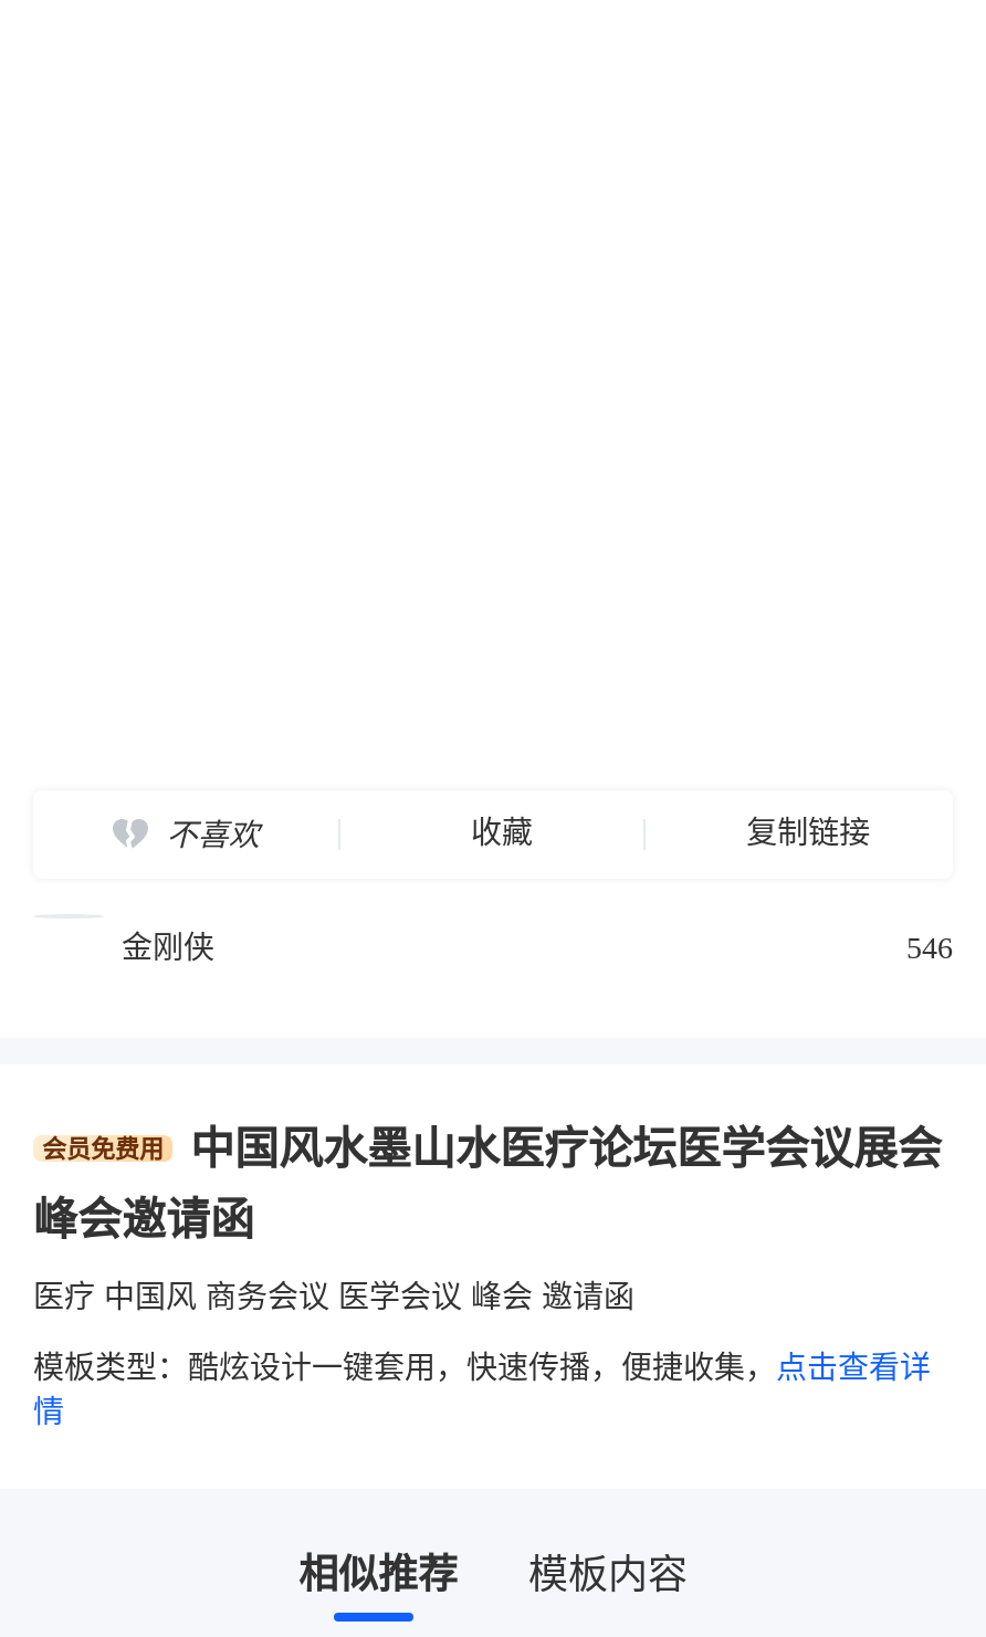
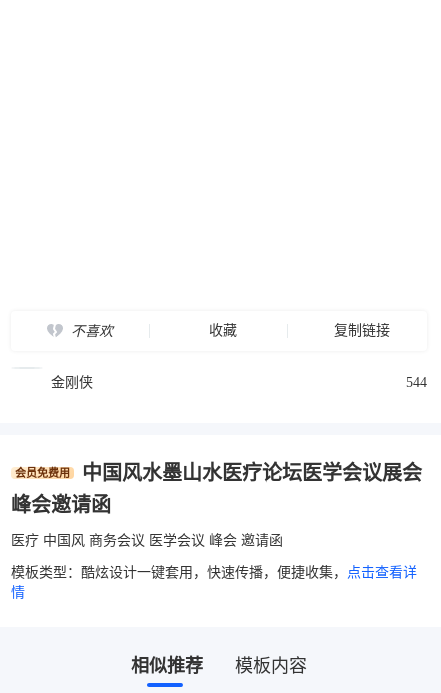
[906,932,953,965] 546 -> [406,375,427,390] 544

